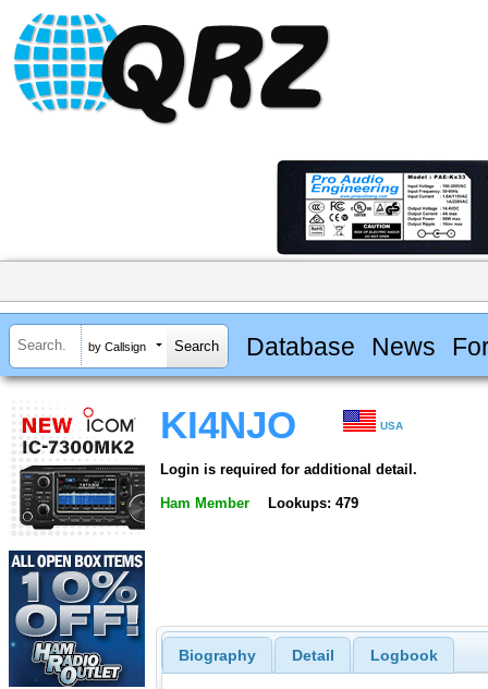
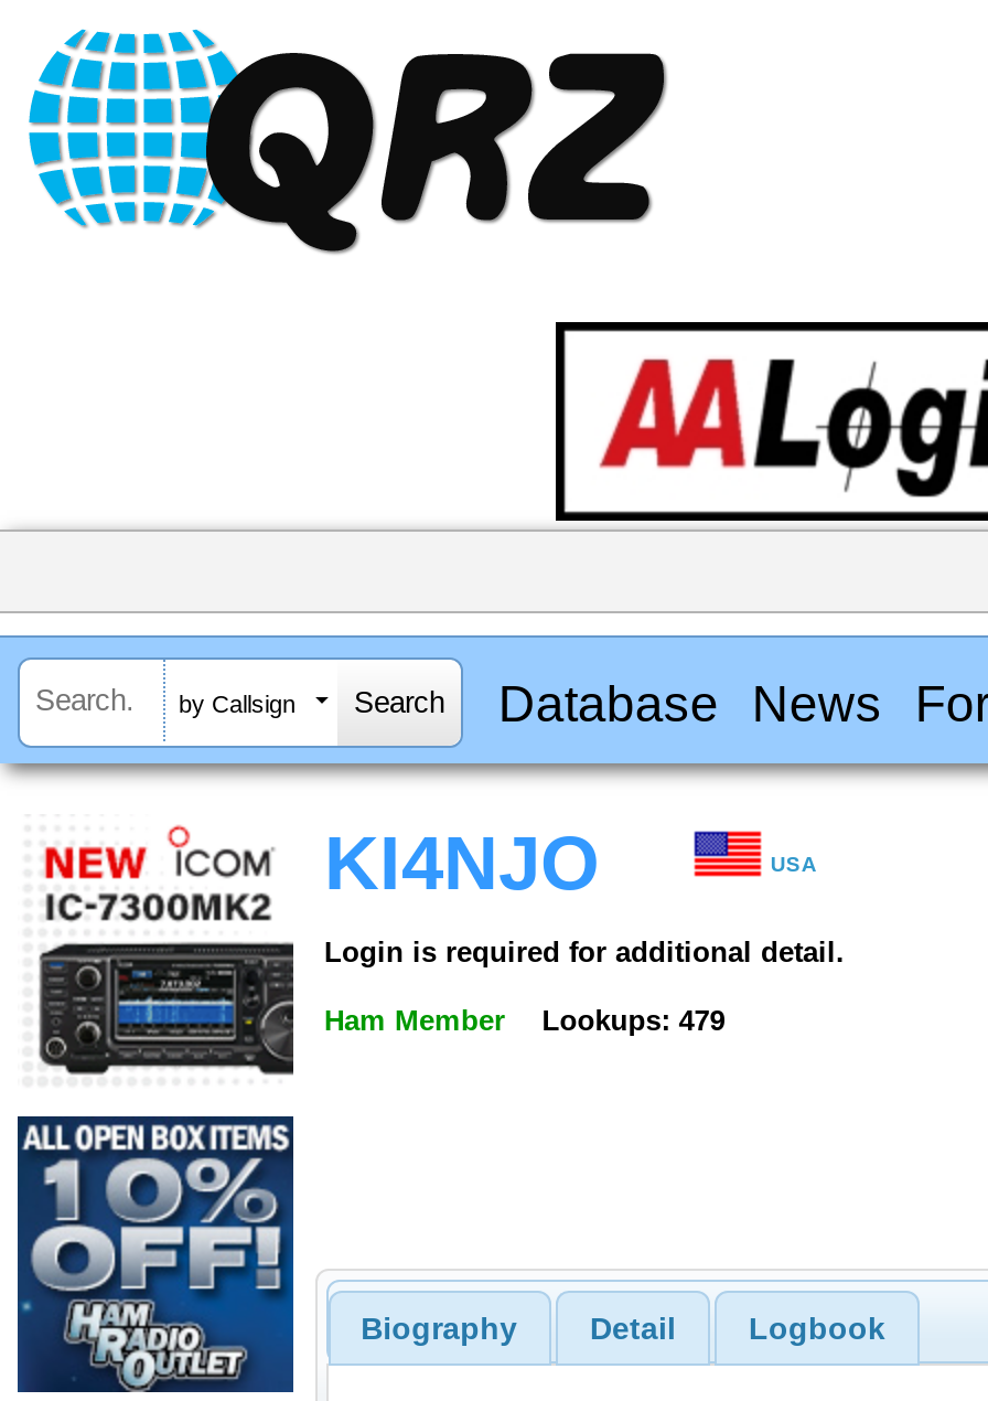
[274,158,485,256] [image] -> [554,320,981,523] [image]

